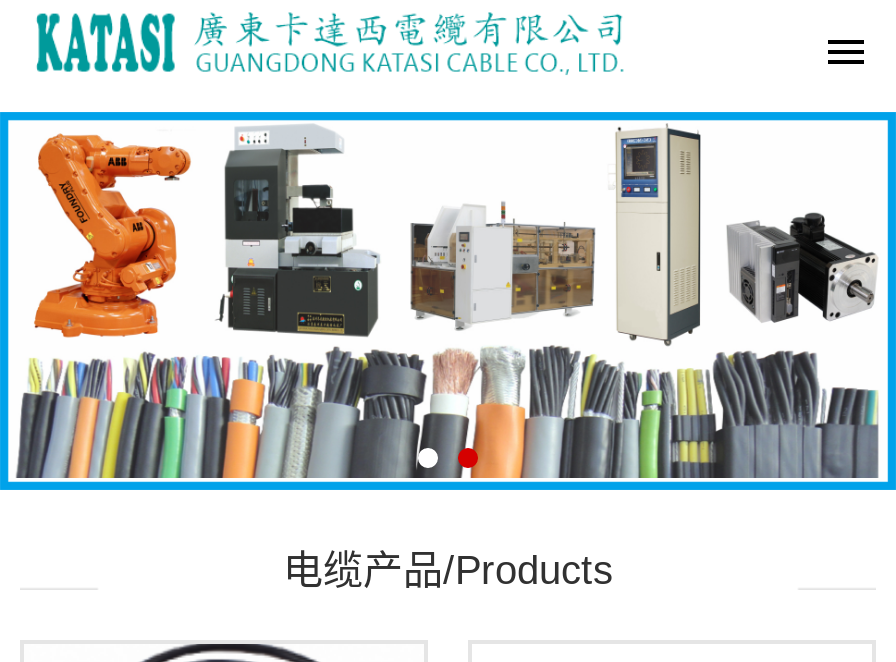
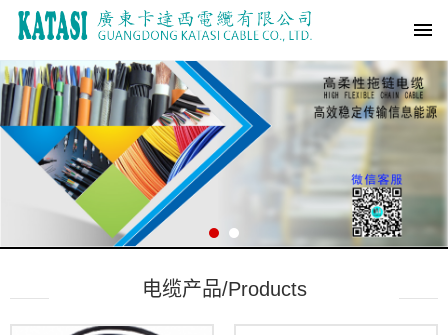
[6,110,890,492] [image] -> [3,60,445,250] [image]

